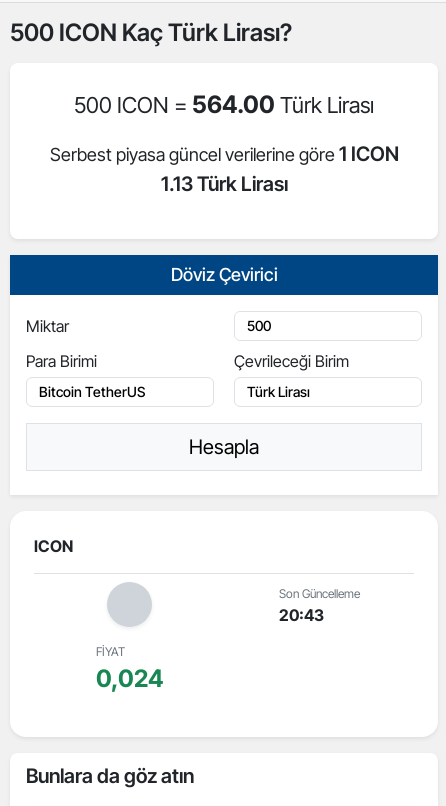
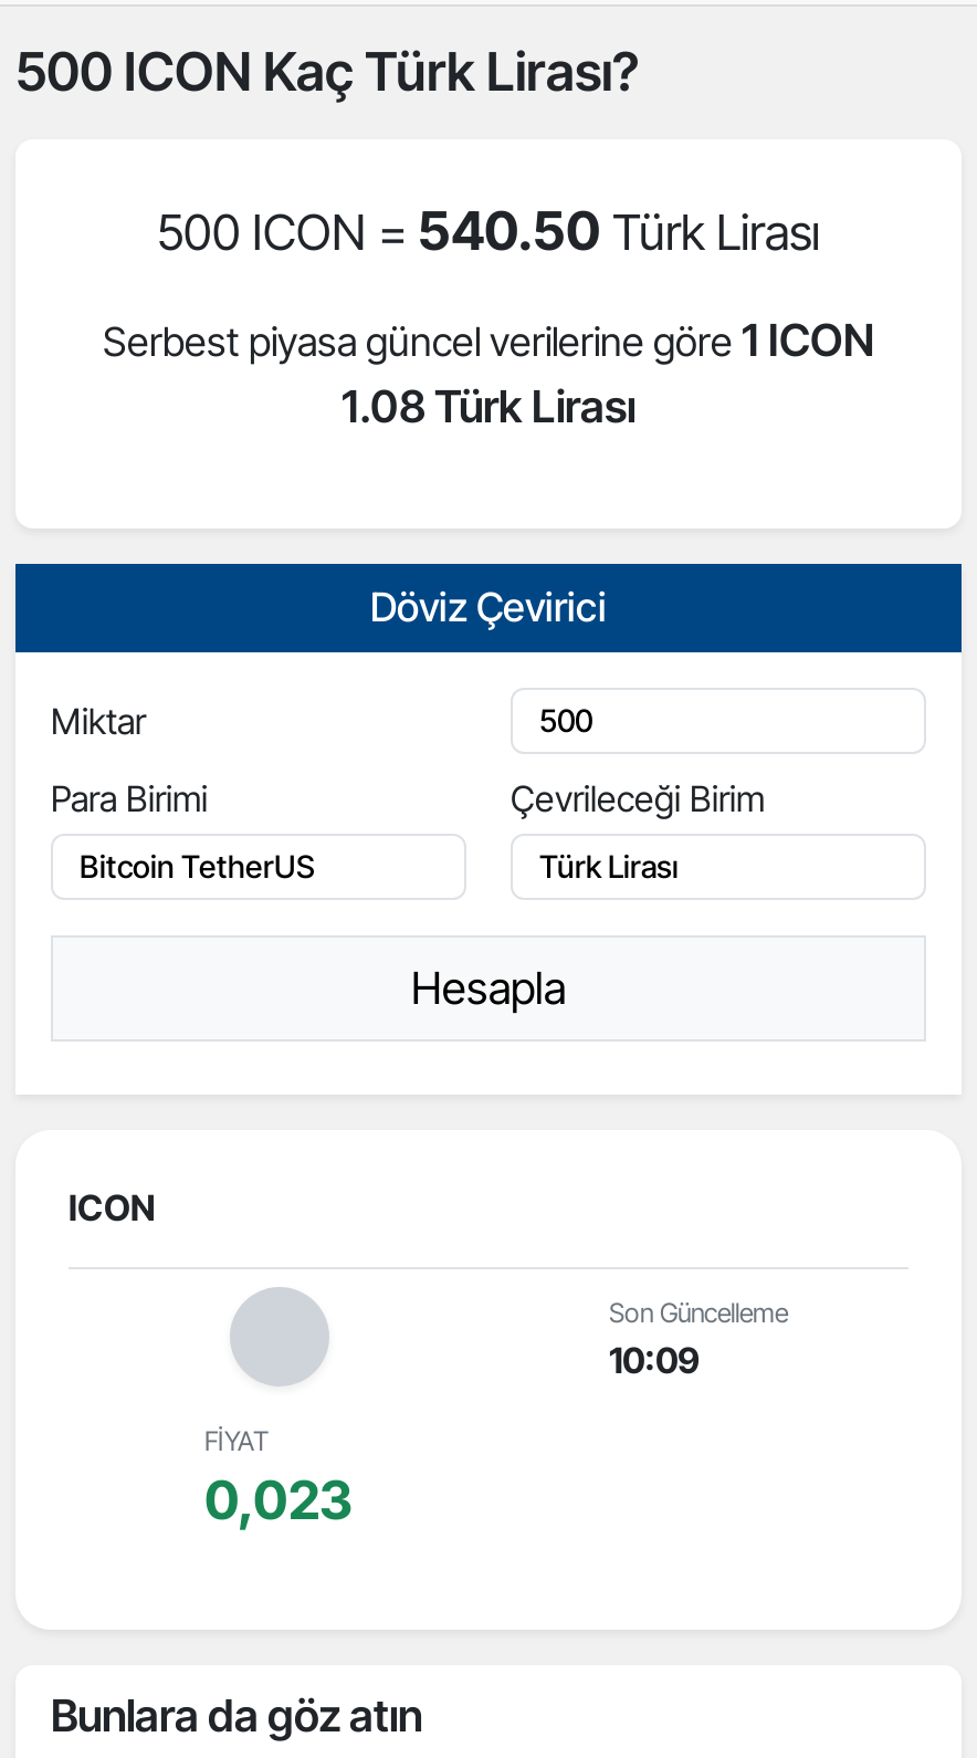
[74,90,374,119] 500 ICON = 564.00 Türk Lirası -> [157,199,820,263] 500 ICON = 540.50 Türk Lirası
[160,172,287,196] 1.13 Türk Lirası -> [342,380,635,433] 1.08 Türk Lirası
[278,605,323,625] 20:43 -> [609,1338,700,1382] 10:09
[95,664,162,693] 0,024 -> [204,1468,353,1532] 0,023

